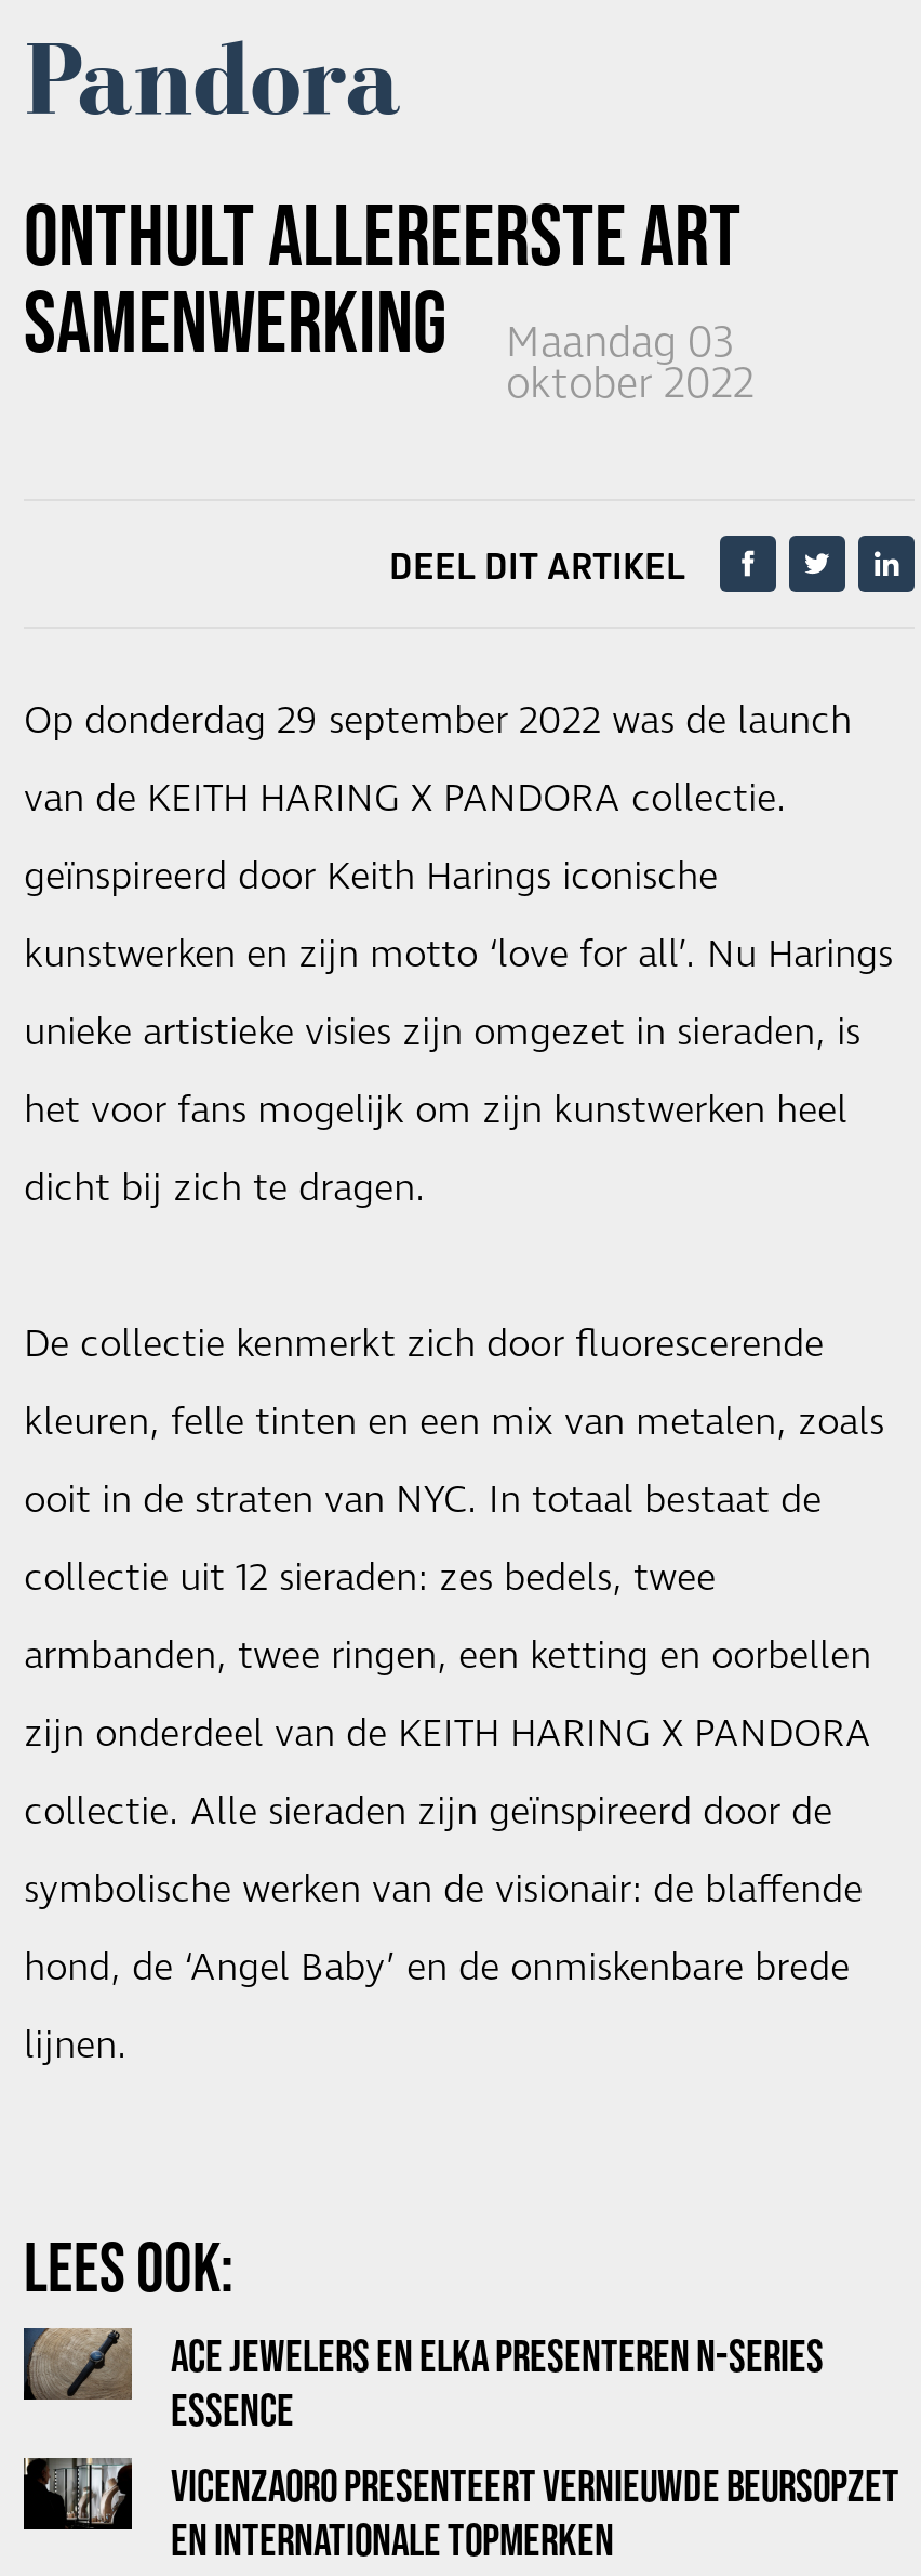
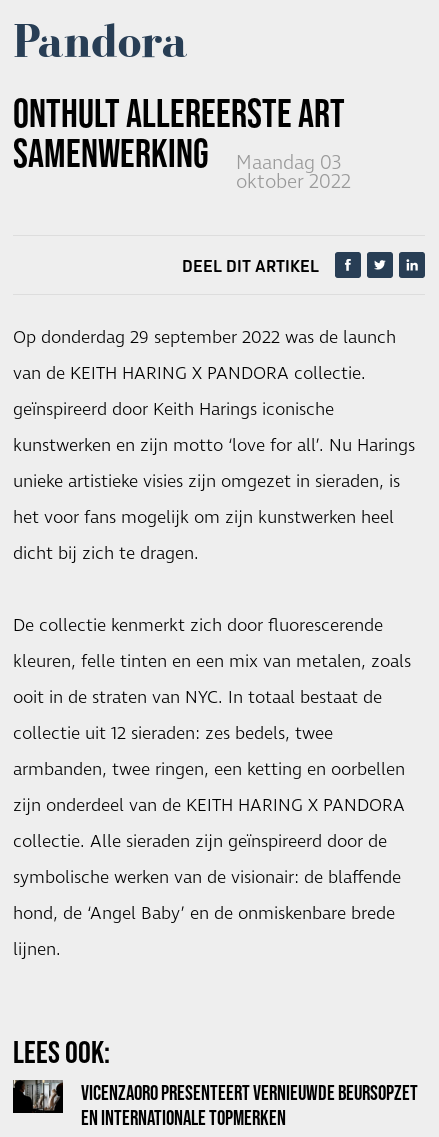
[24,2328,824,2434] [image] | ACE JEWELERS EN ELKA PRESENTEREN N-SERIES | ESSENCE -> none

